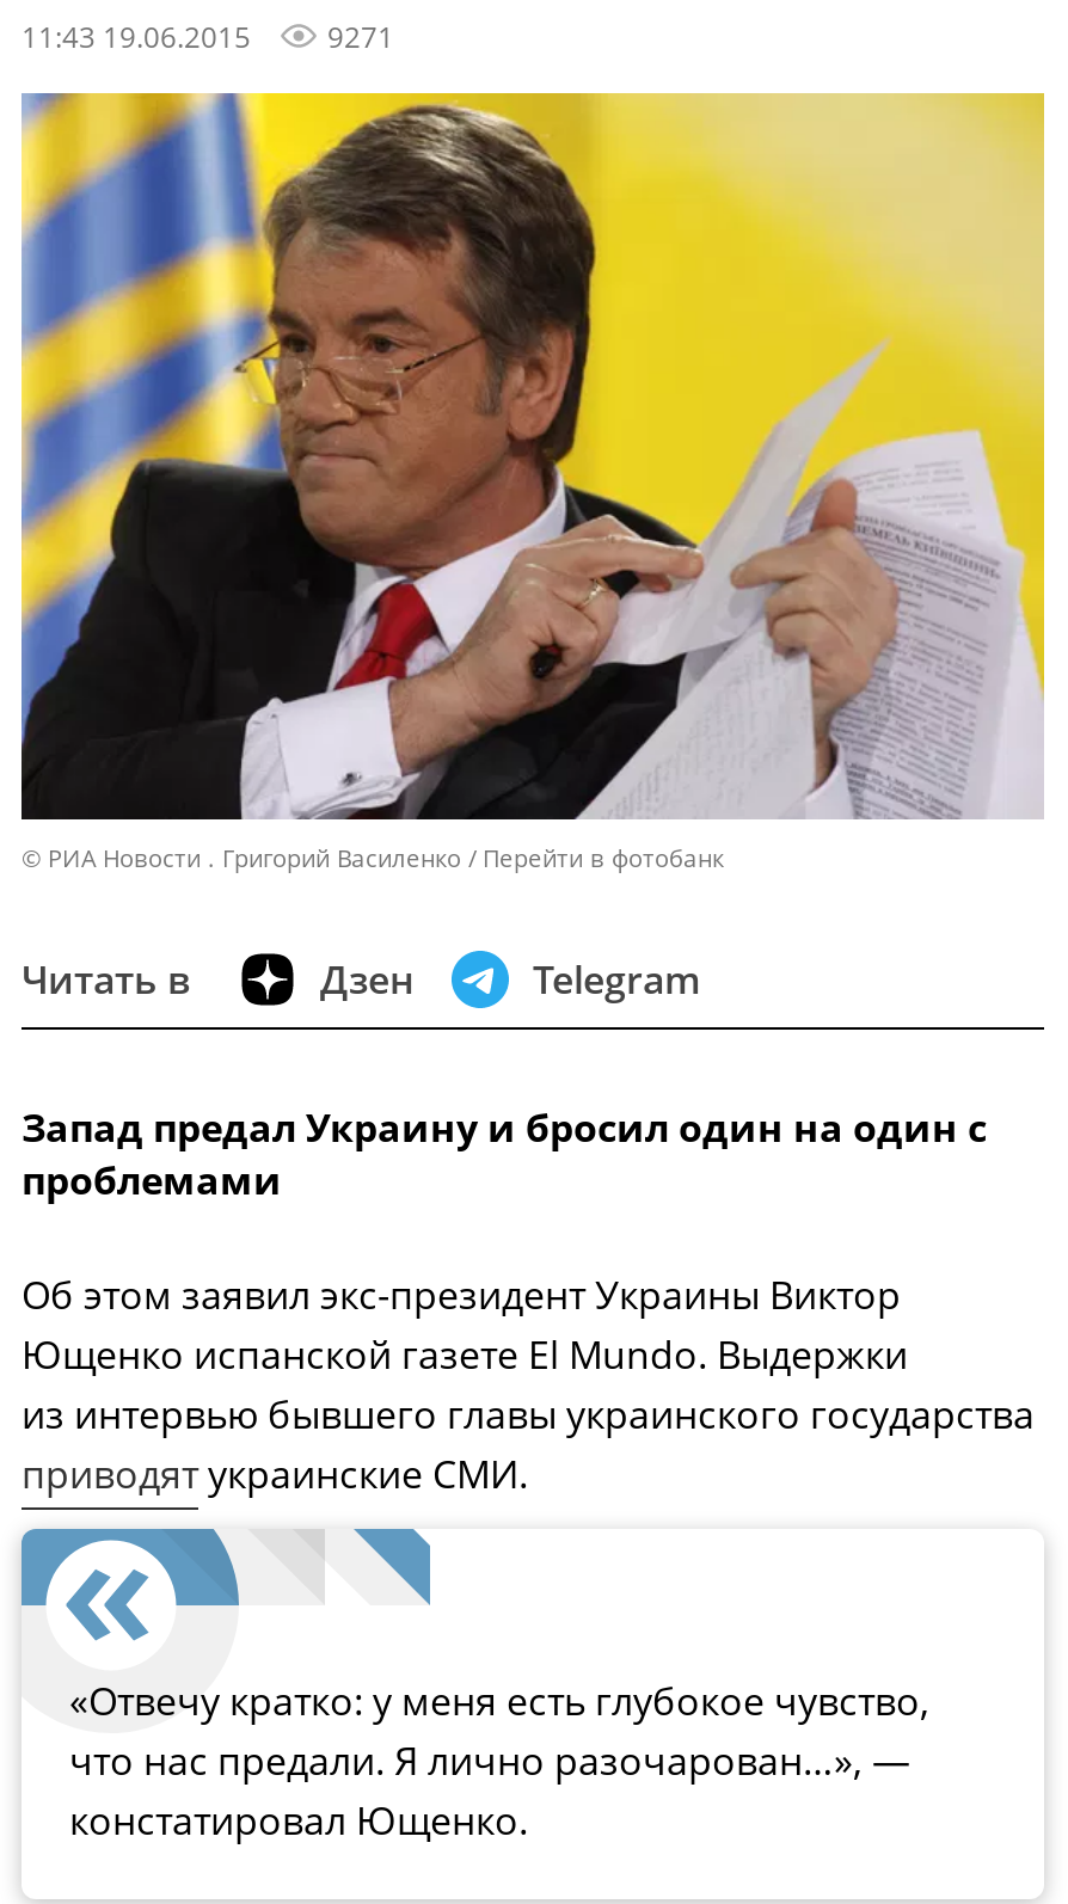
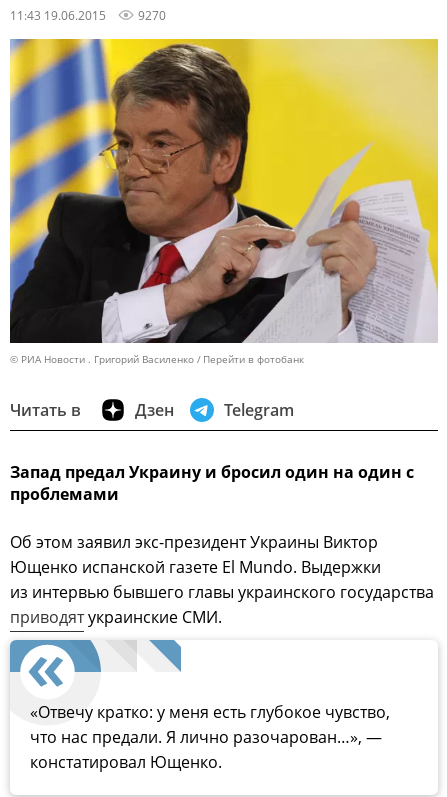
[22,17,394,55] 11:43 19.06.2015 9271 -> [10,7,166,23] 11:43 19.06.2015 9270

